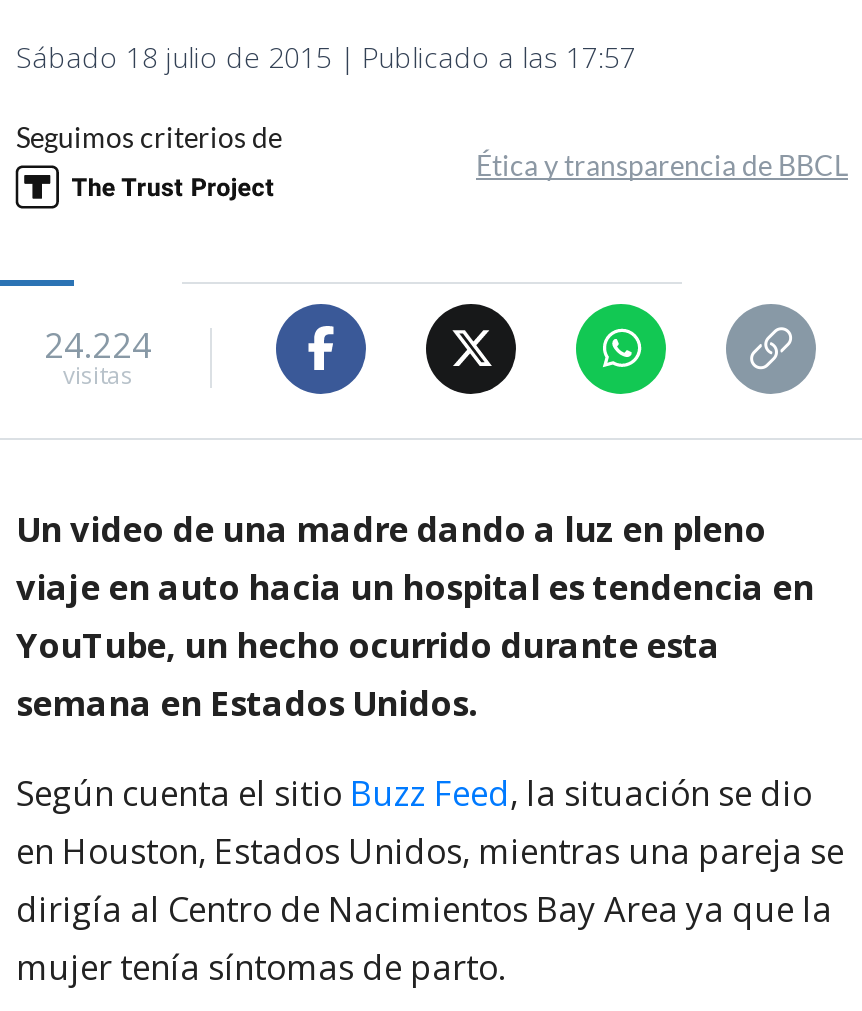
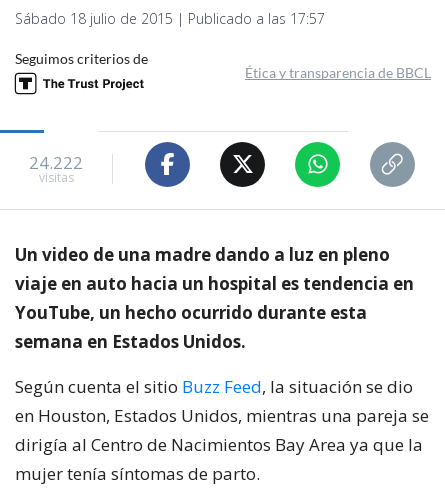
[44,323,152,369] 24.224 -> [29,151,83,174] 24.222

